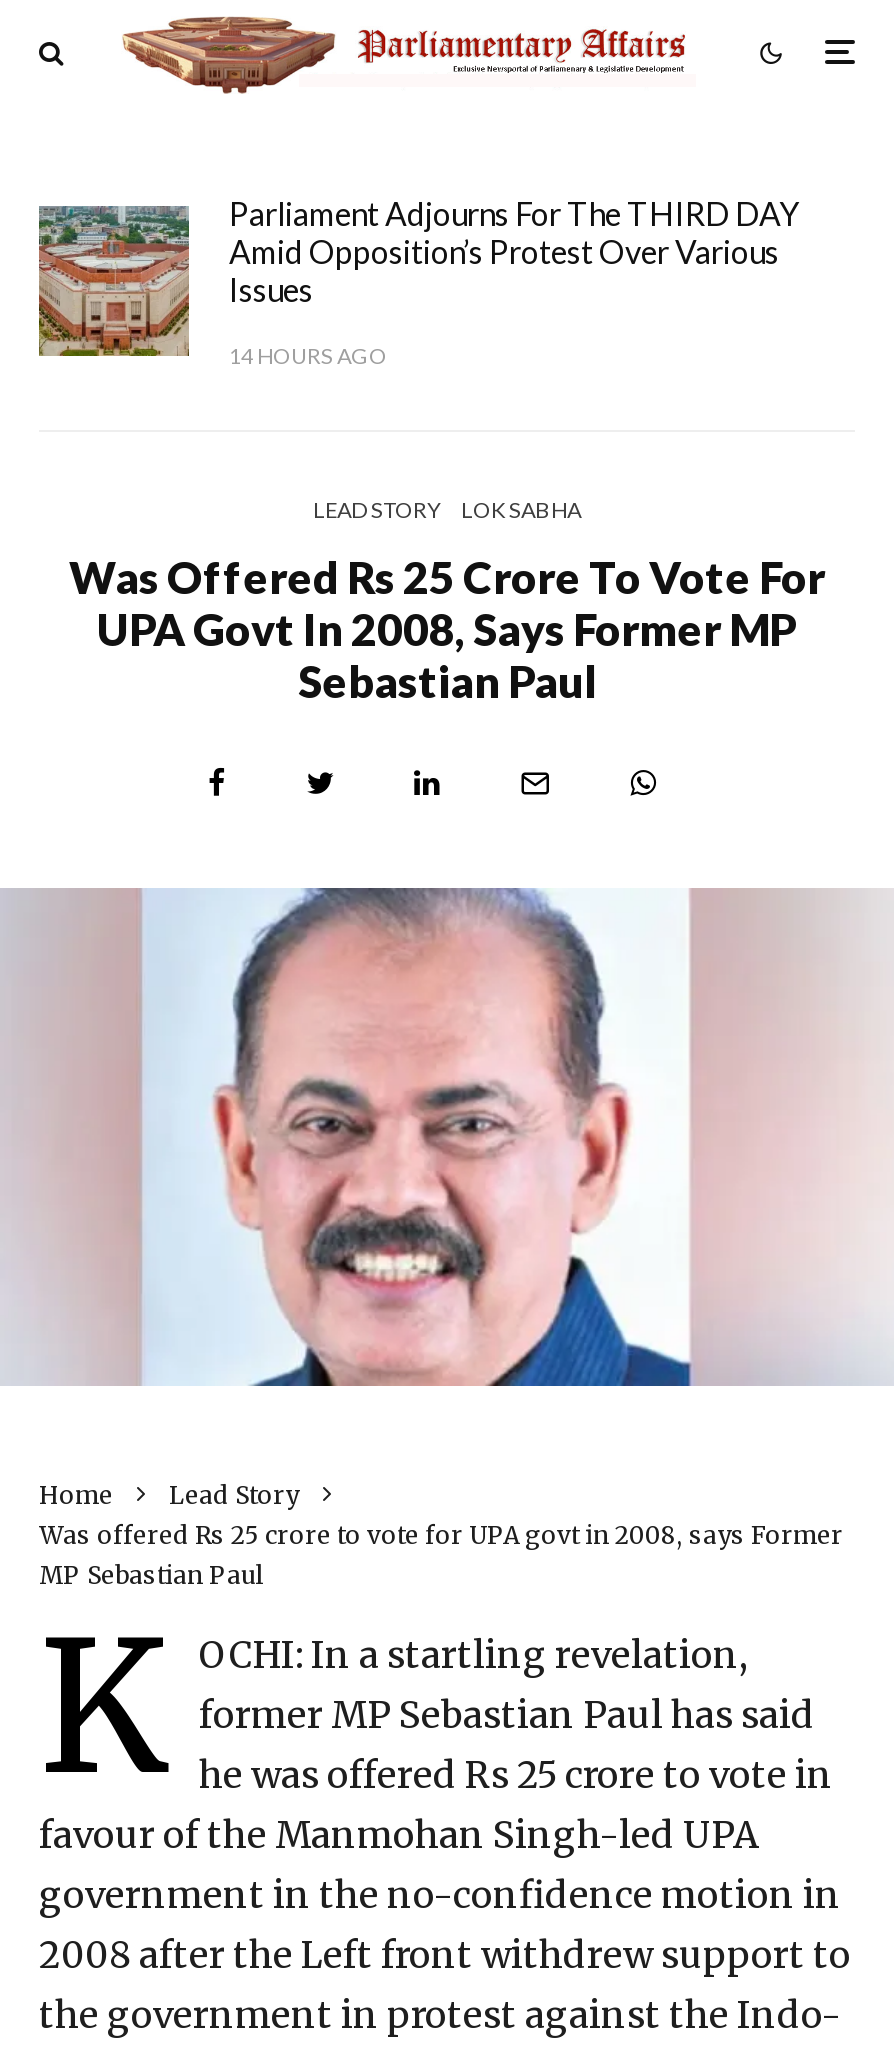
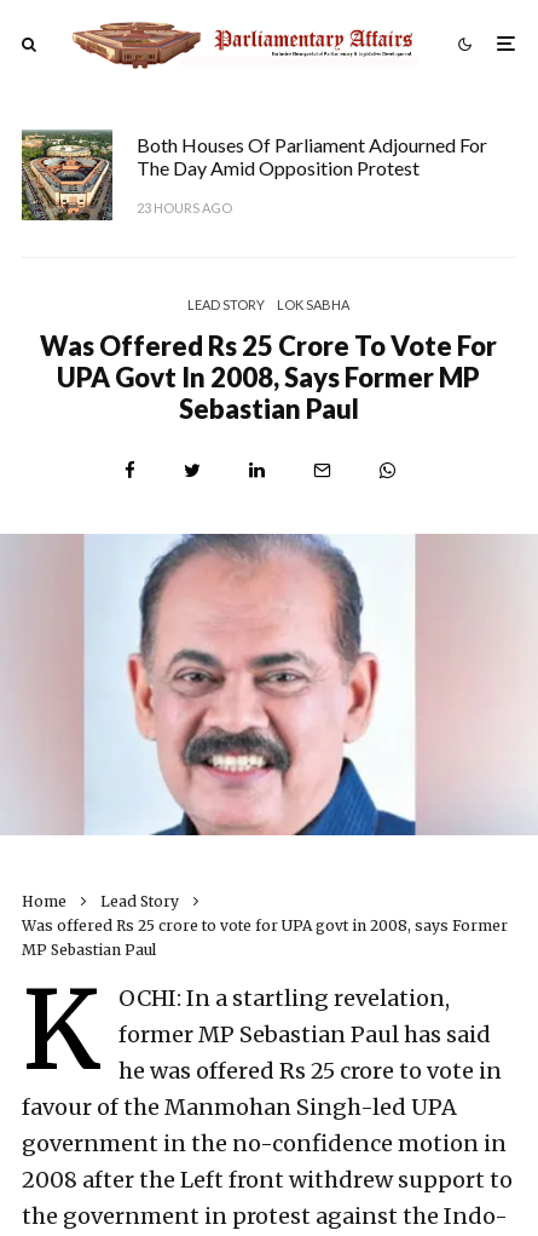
[39,193,799,358] [image] | Parliament Adjourns For The THIRD DAY | Amid Opposition’s Protest Over Various | Issues -> [21,128,487,222] [image] | Both Houses Of Parliament Adjourned For | The Day Amid Opposition Protest
[229,341,387,367] 14 HOURS AGO -> [137,199,232,215] 23 HOURS AGO

